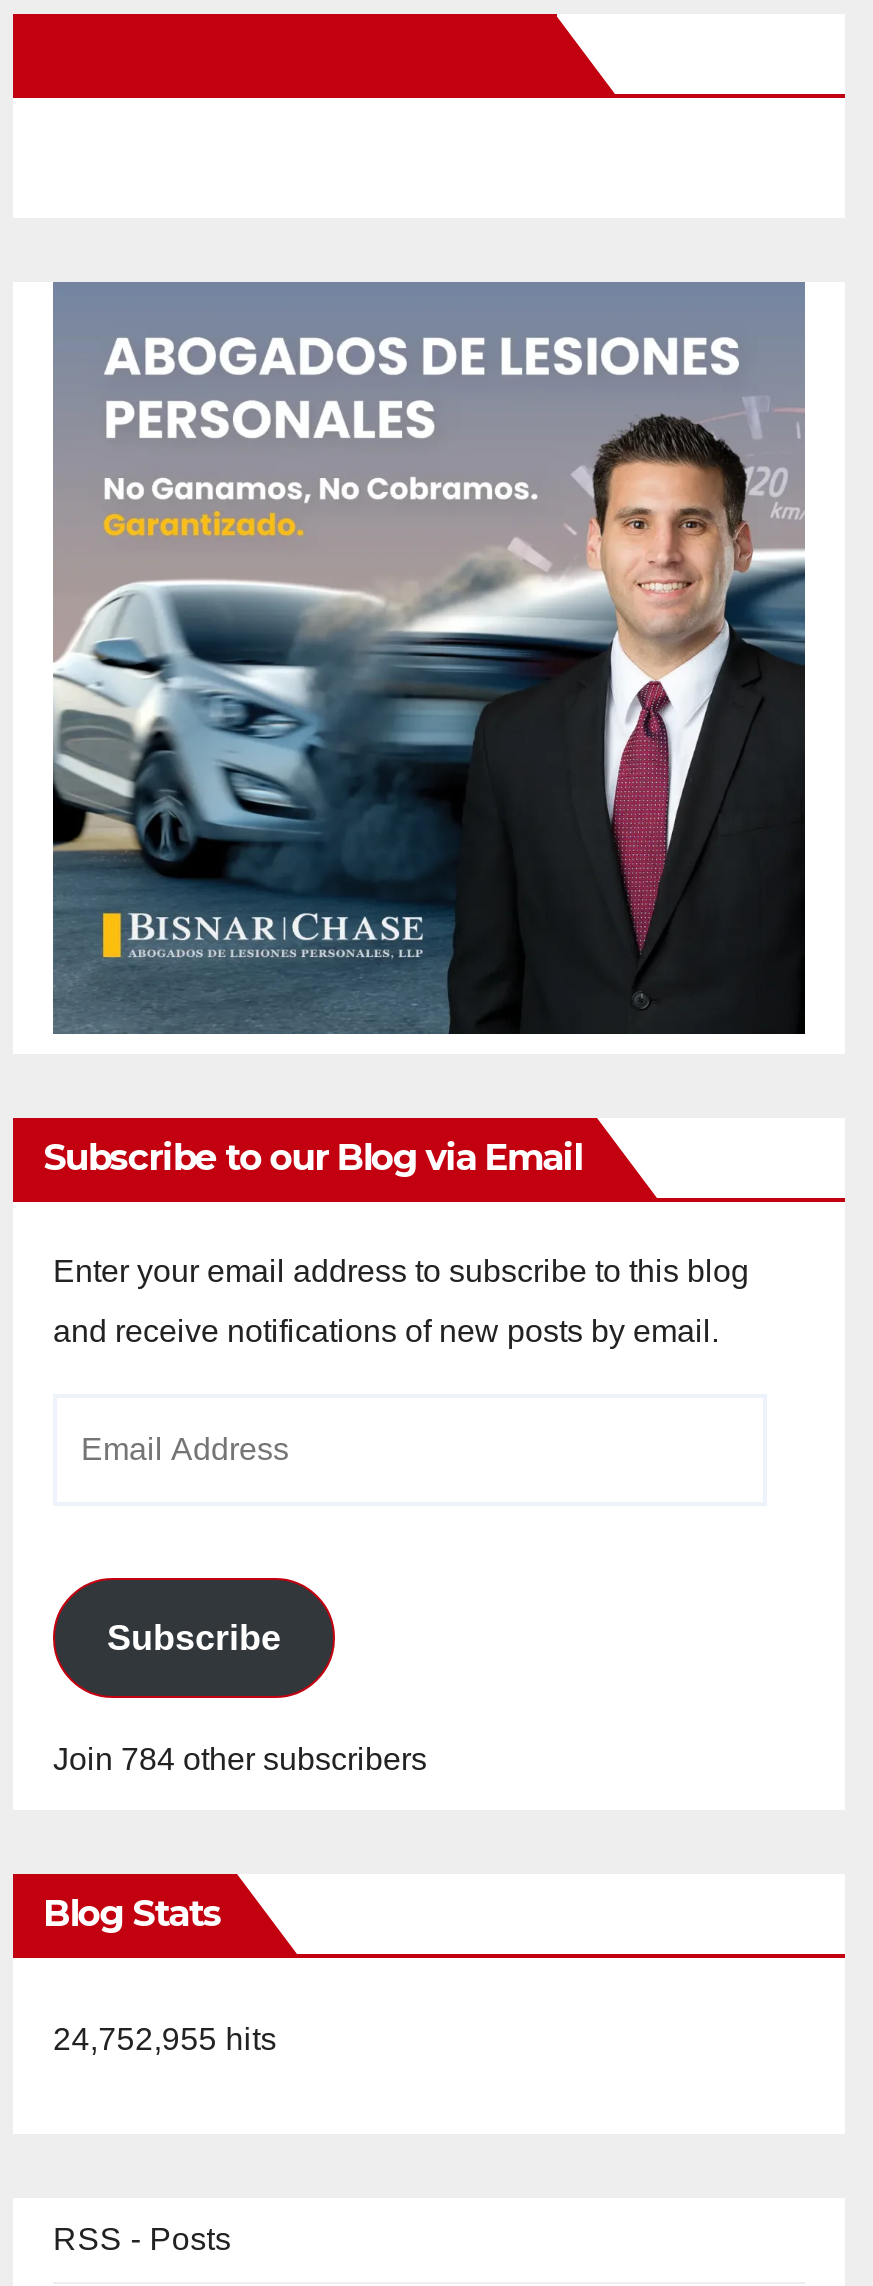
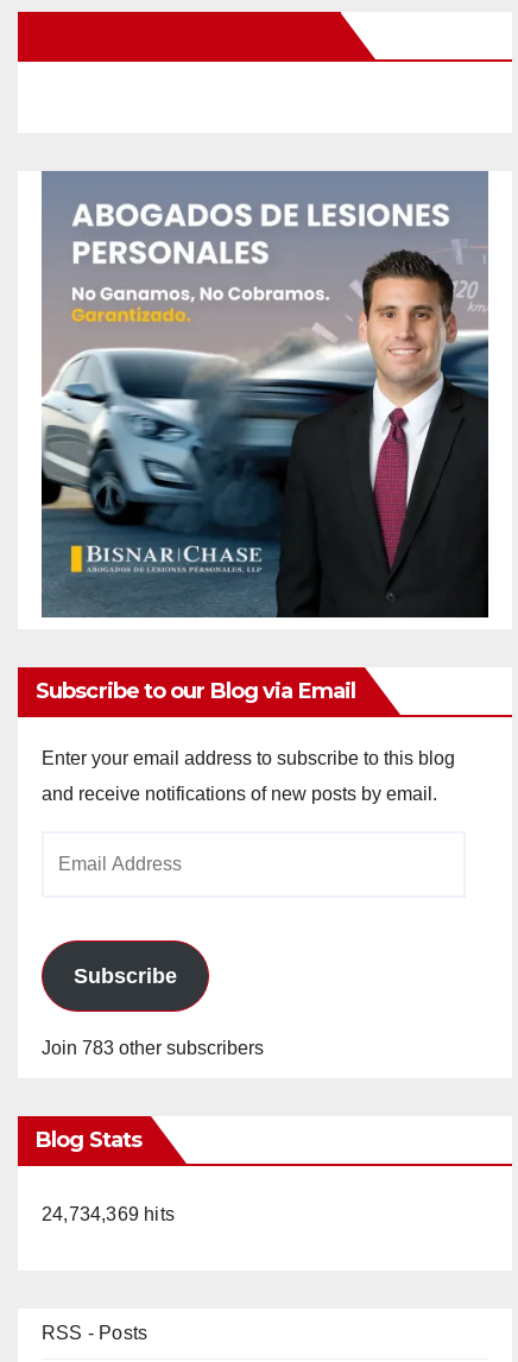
[53,1741,427,1775] Join 784 other subscribers -> [42,1037,264,1058] Join 783 other subscribers
[53,2021,277,2055] 24,752,955 hits -> [42,1204,175,1224] 24,734,369 hits

